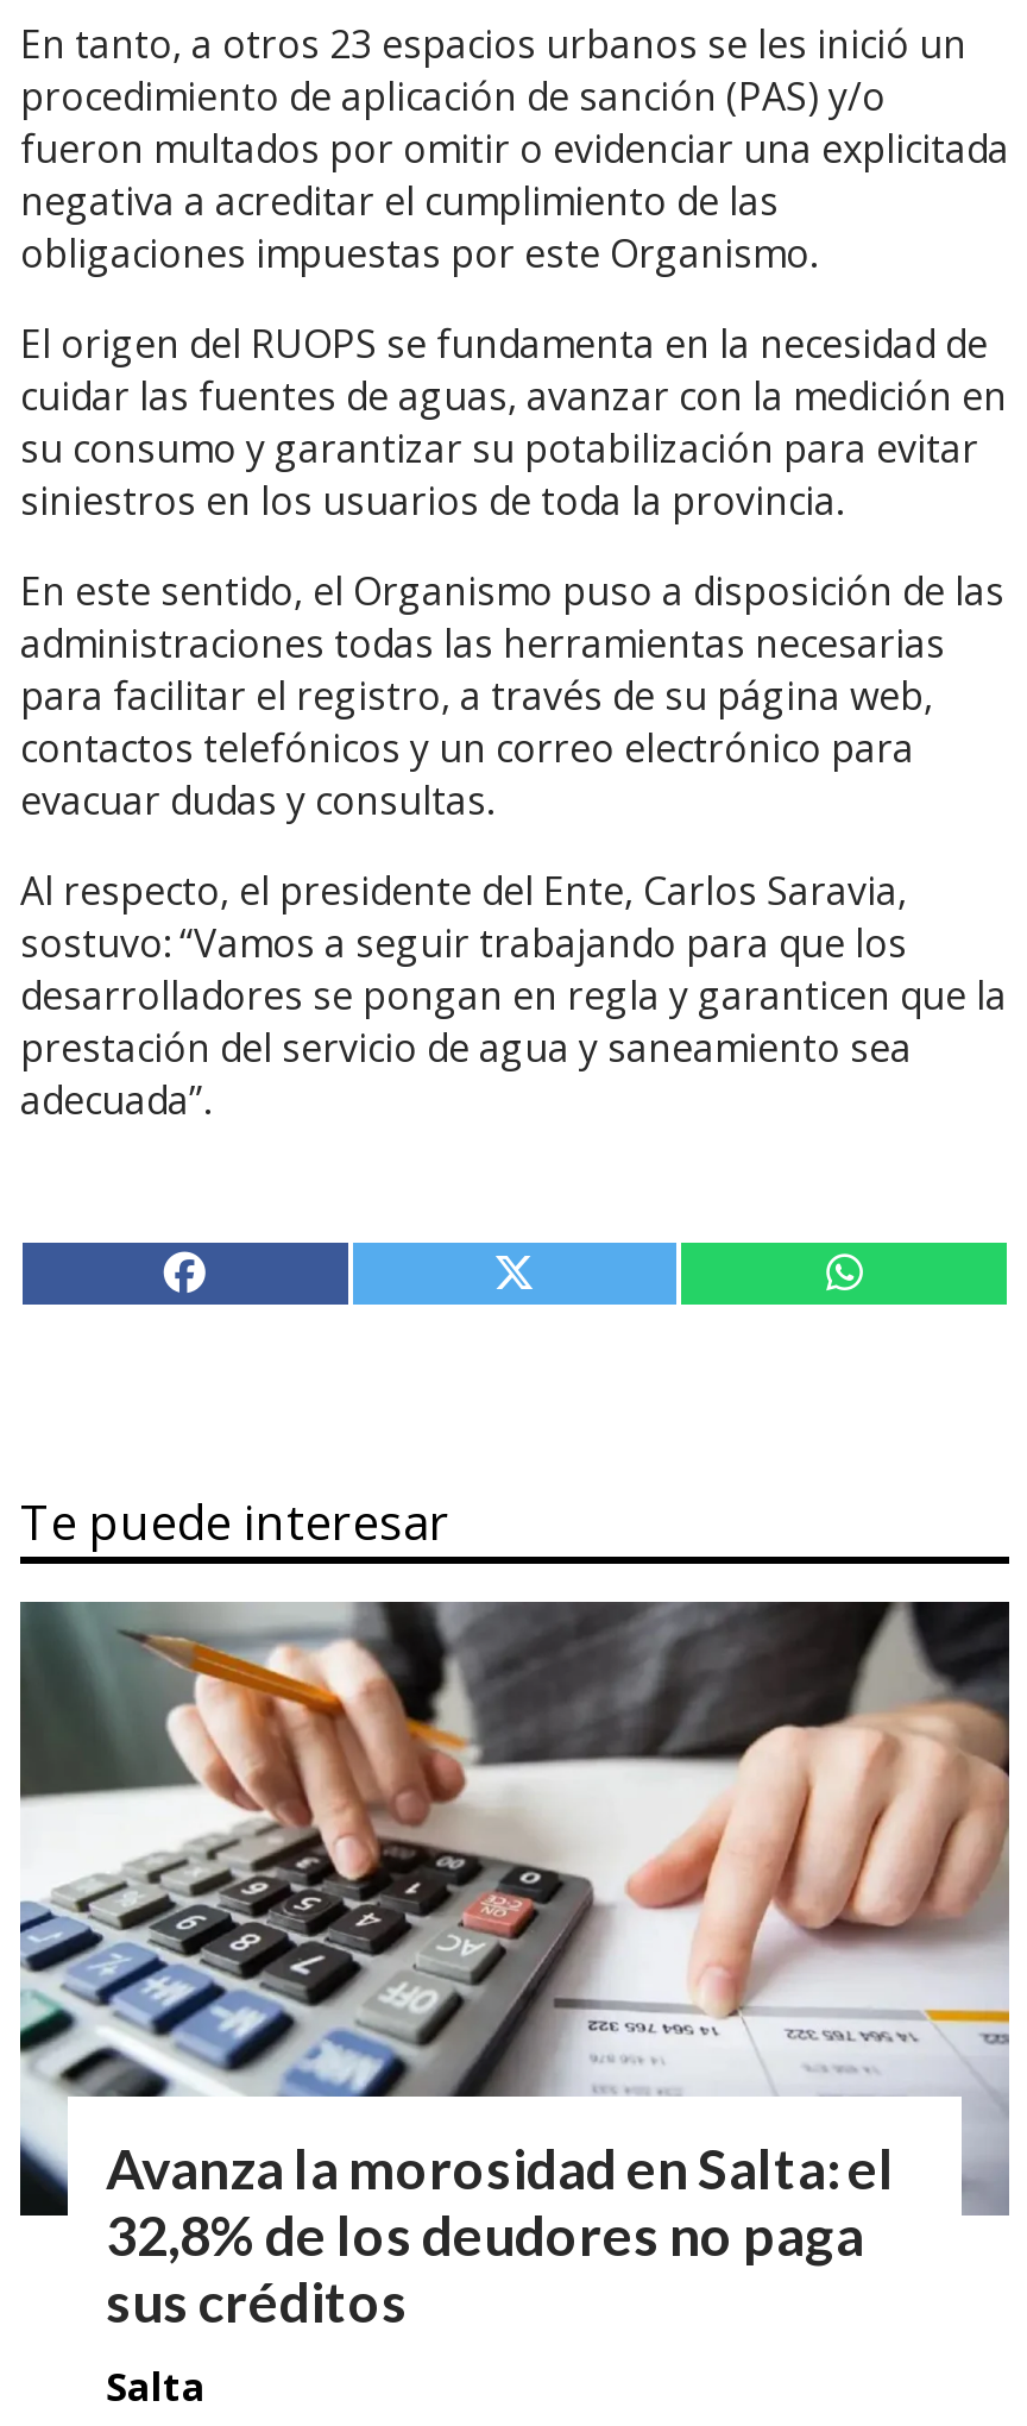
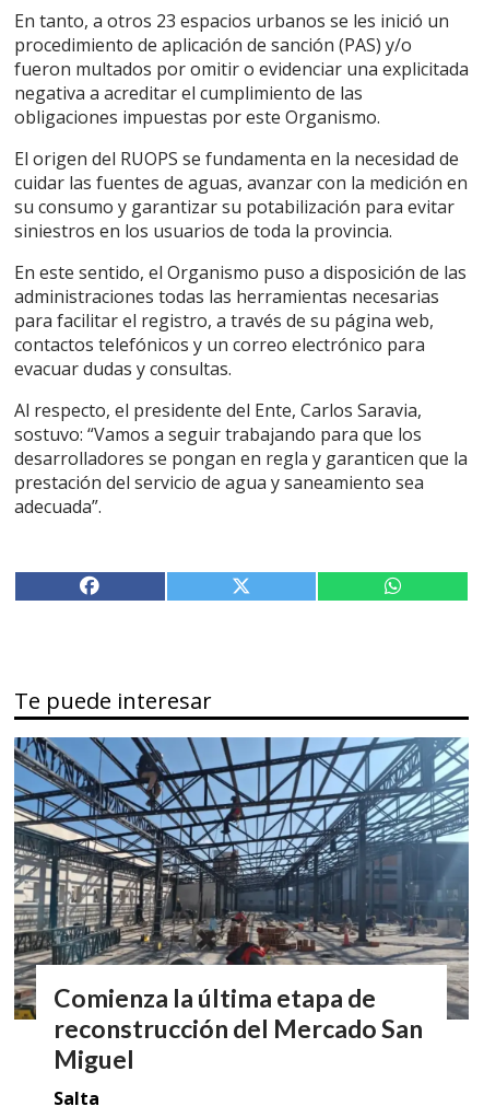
[18,1599,1012,2333] [image] | Avanza la morosidad en Salta: el | 32,8% de los deudores no paga | sus créditos -> [13,736,470,1074] [image] | Comienza la última etapa de | reconstrucción del Mercado San | Miguel

